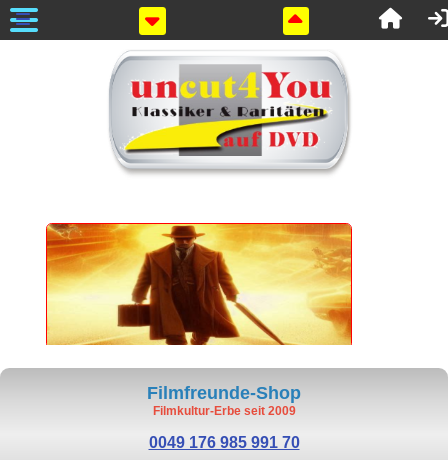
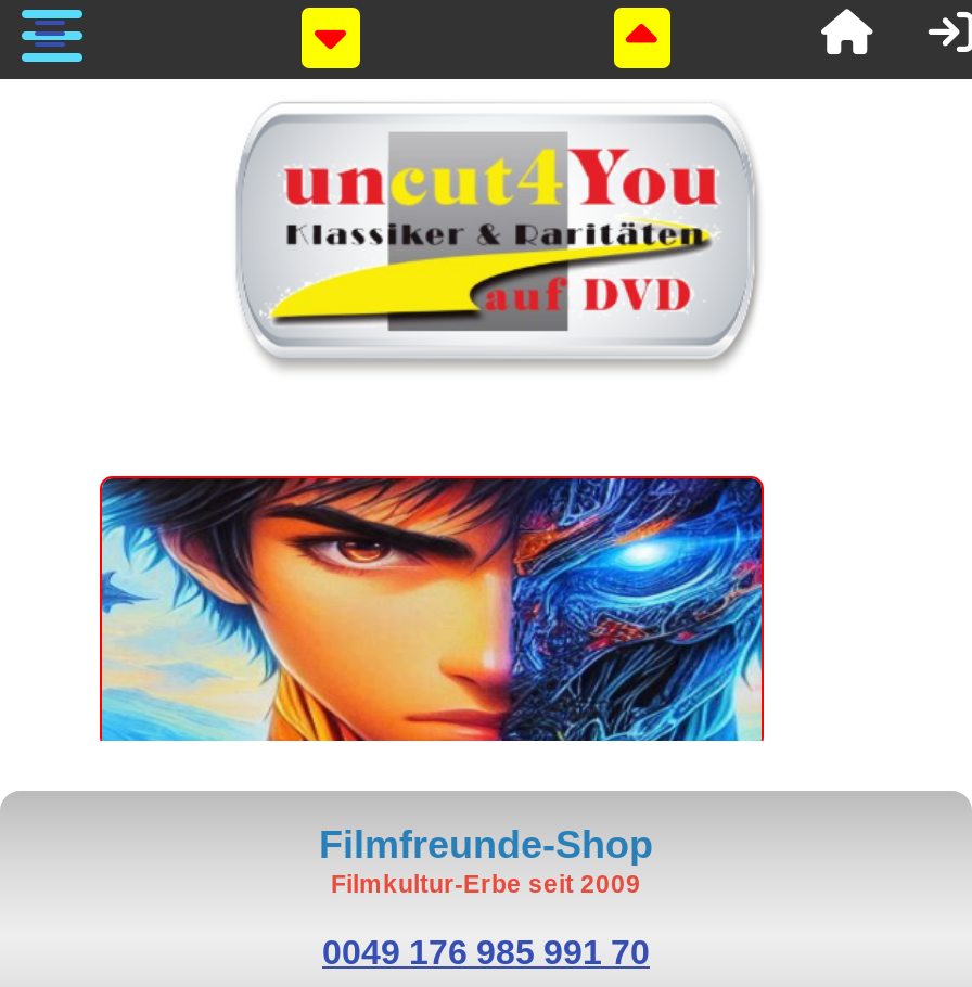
[46,223,352,346] [image] -> [100,476,764,743] [image]

